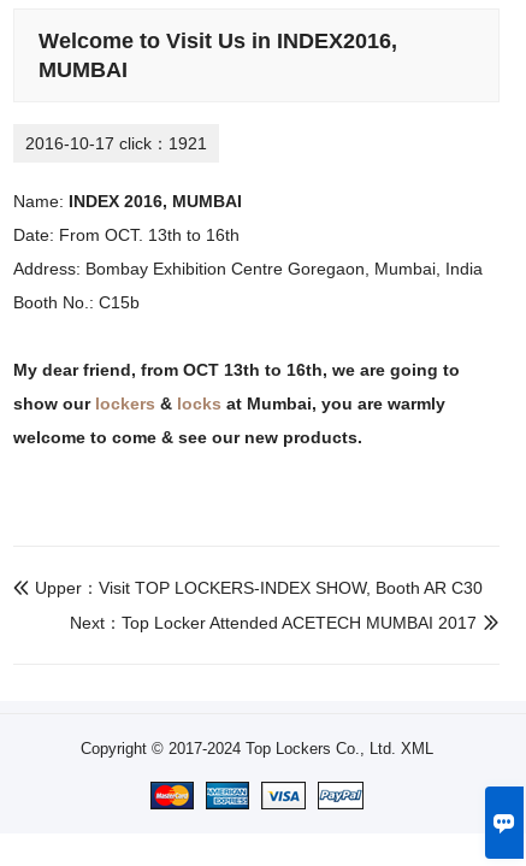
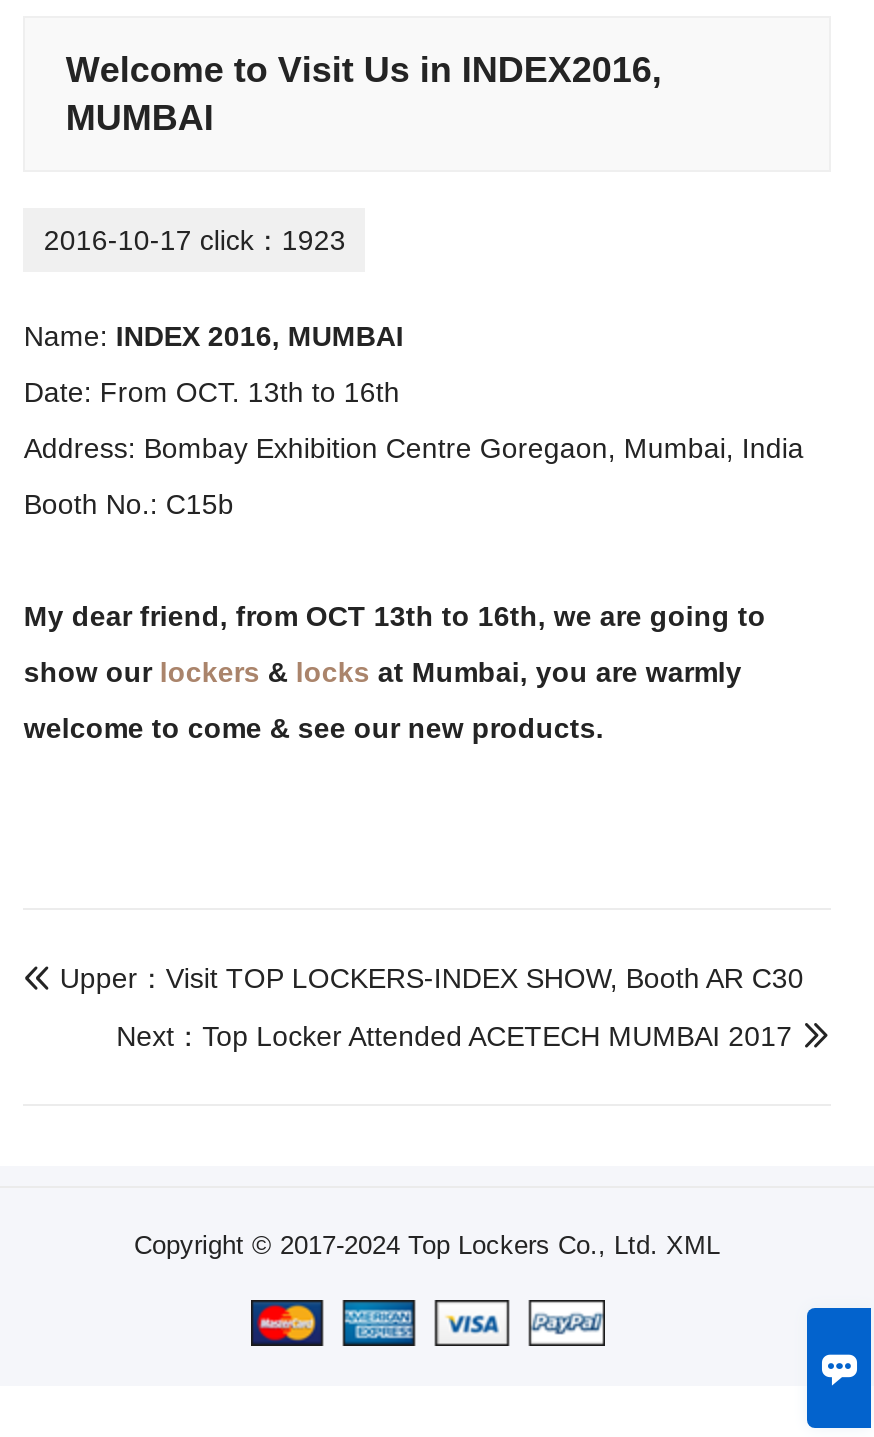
[26,134,208,153] 2016-10-17 click：1921 -> [44,224,346,256] 2016-10-17 click：1923

